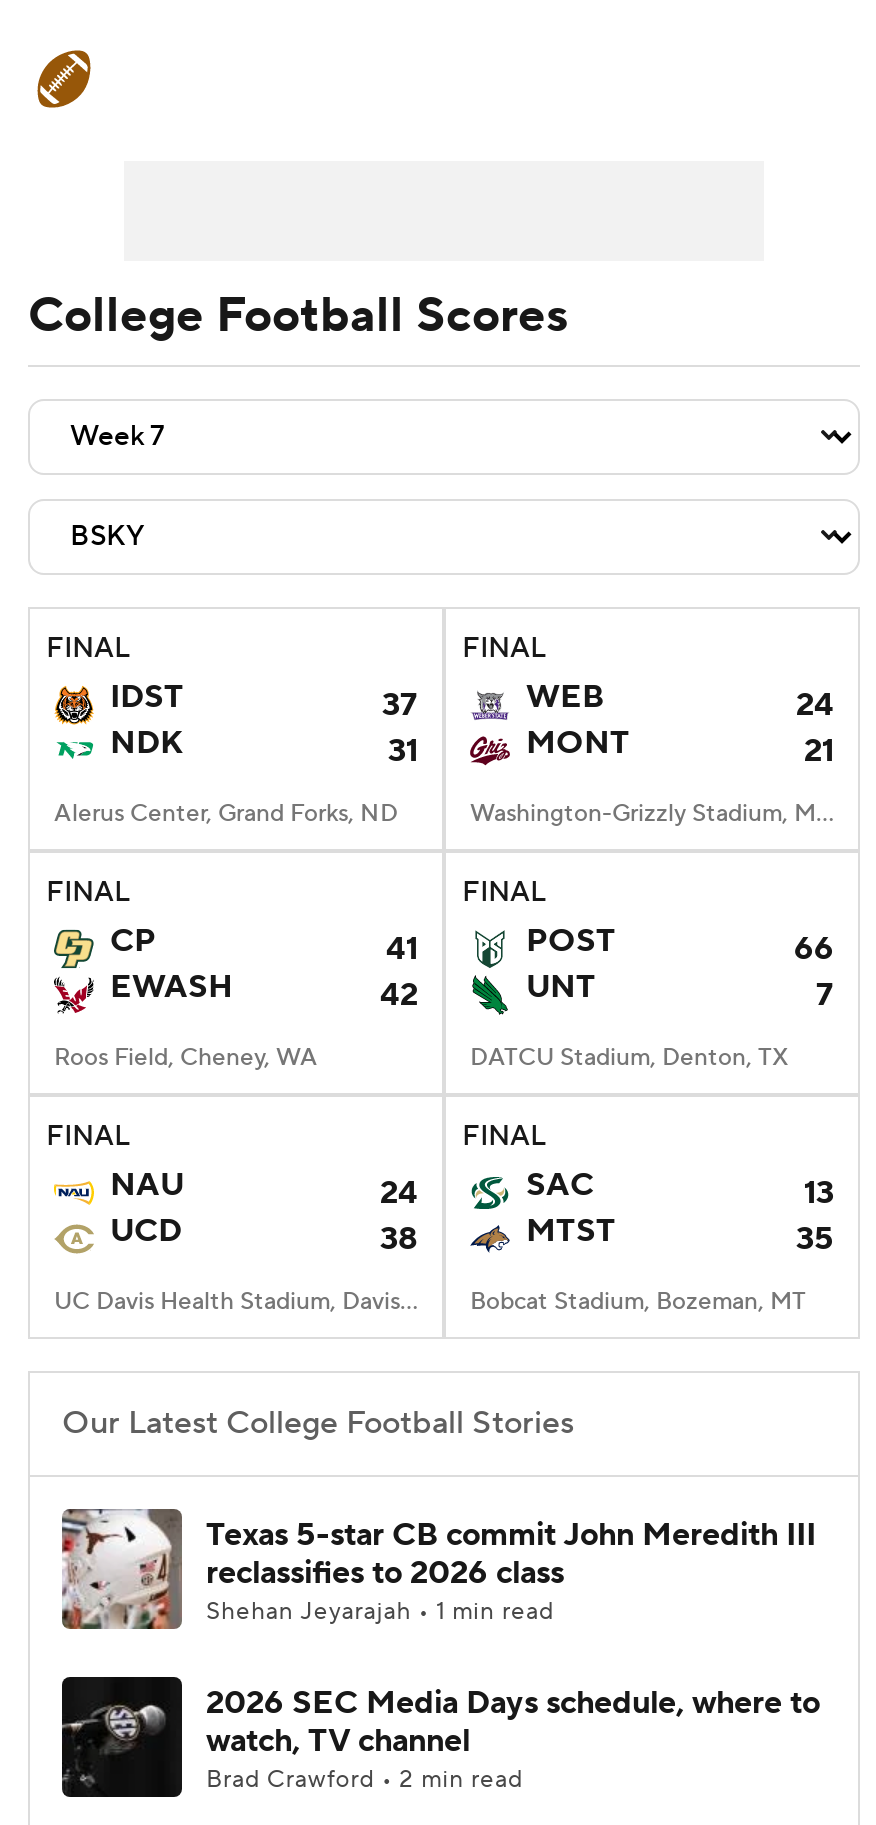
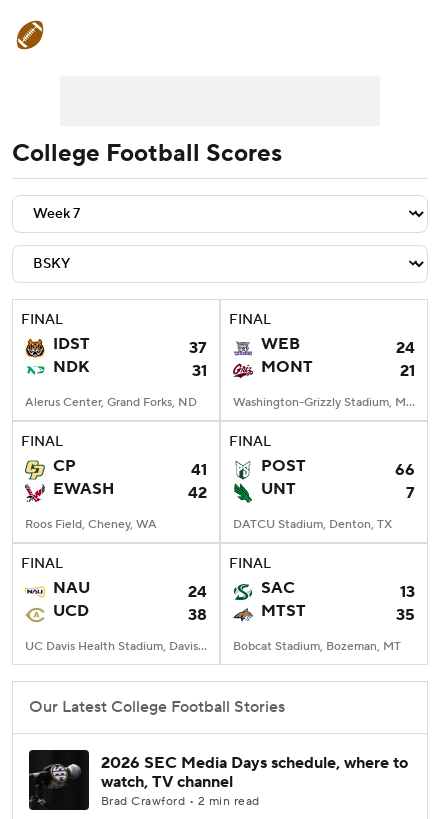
[60,1507,816,1631] [image] | Texas 5-star CB commit John Meredith III | reclassifies to 2026 class | Shehan Jeyarajah • 1 min read -> none

